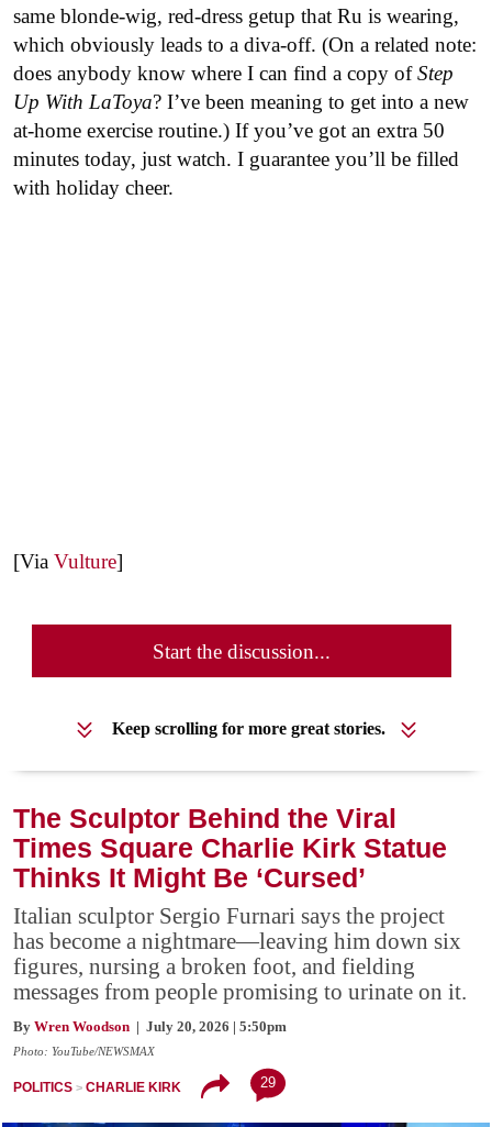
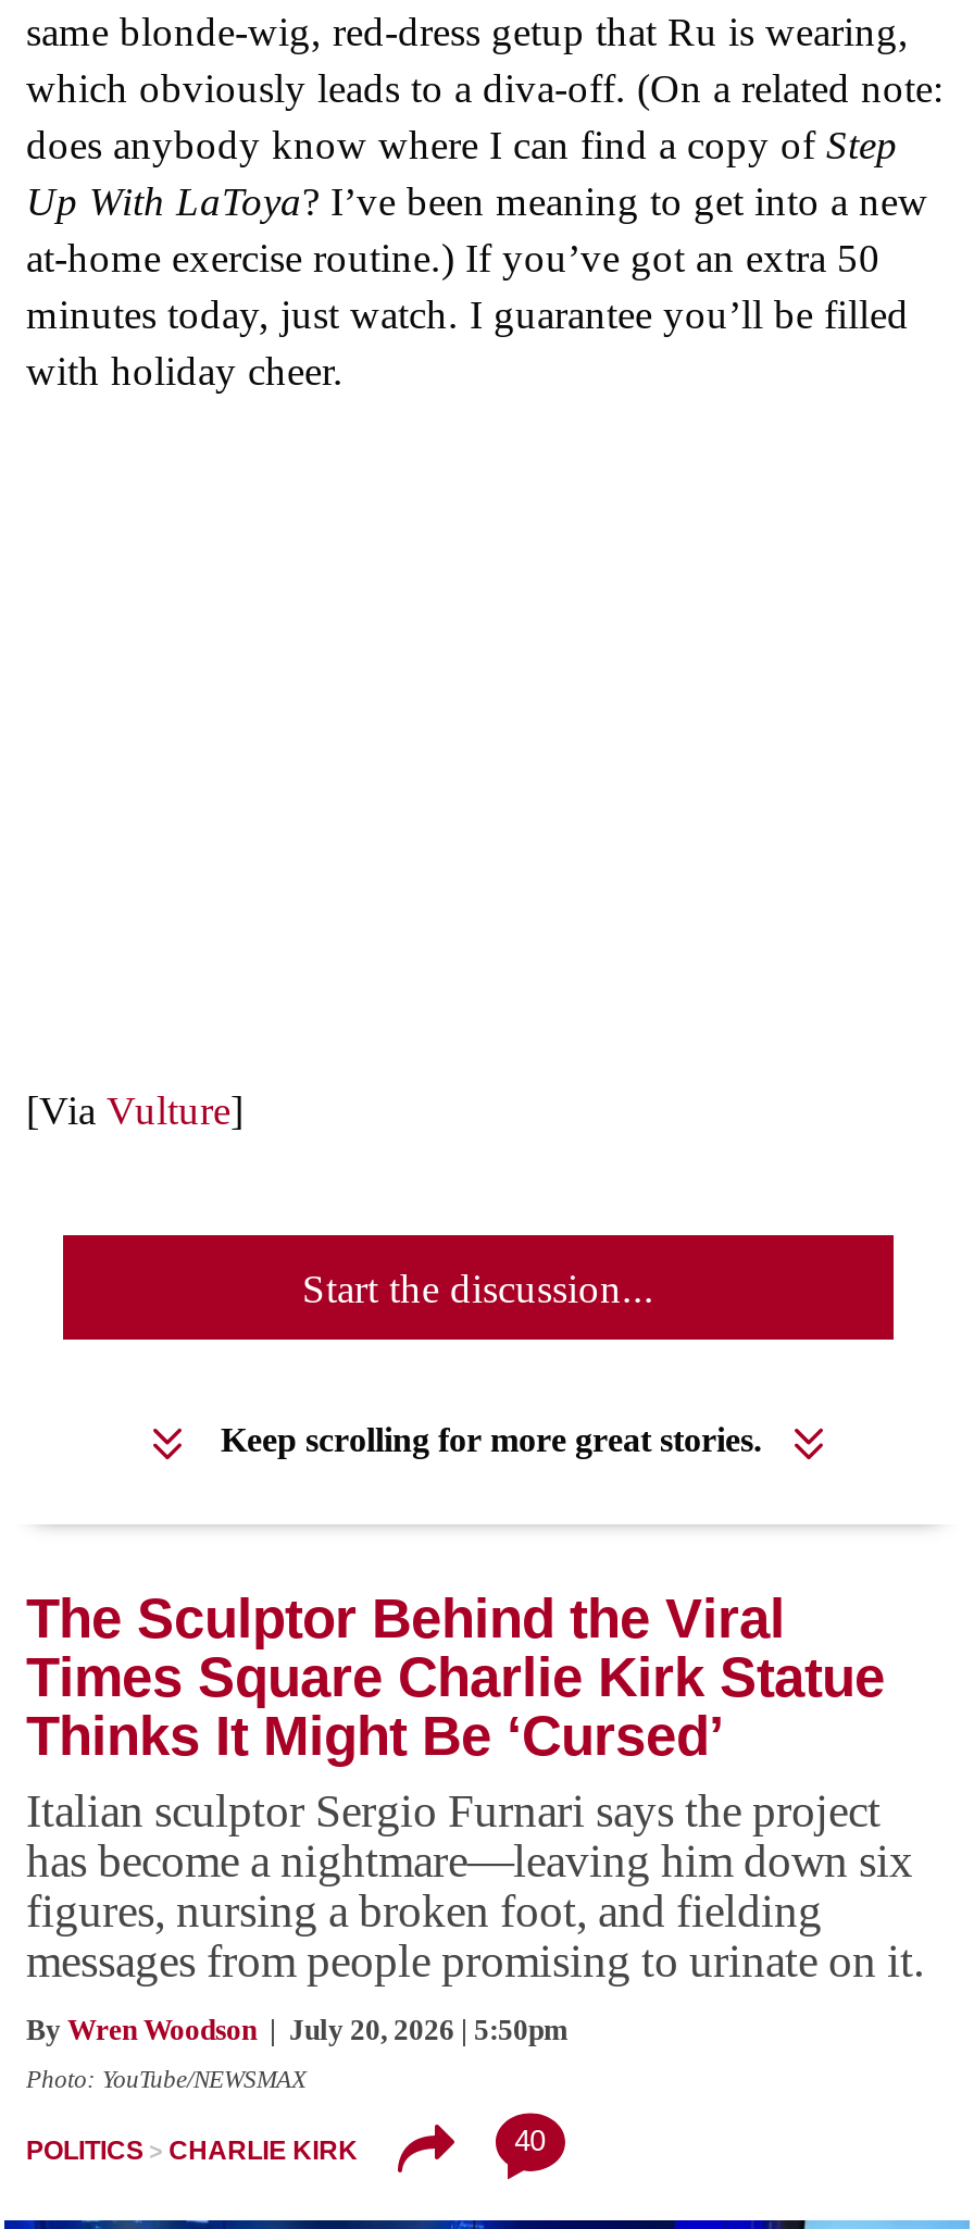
[260,1074,275,1090] 29 -> [515,2124,545,2156] 40

